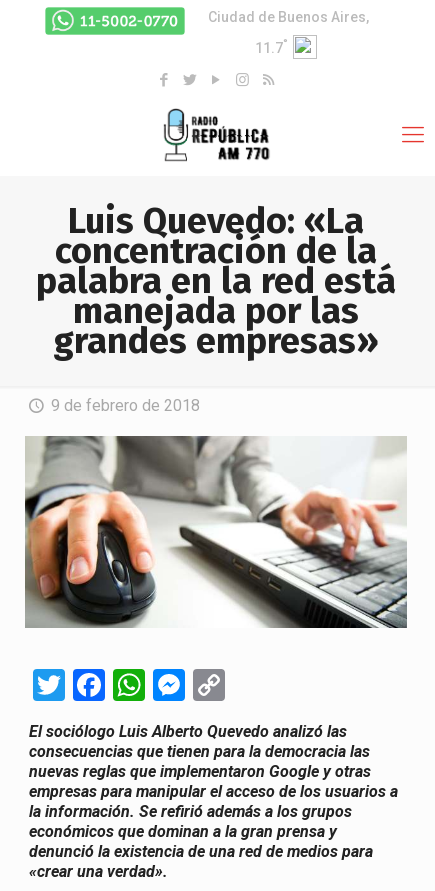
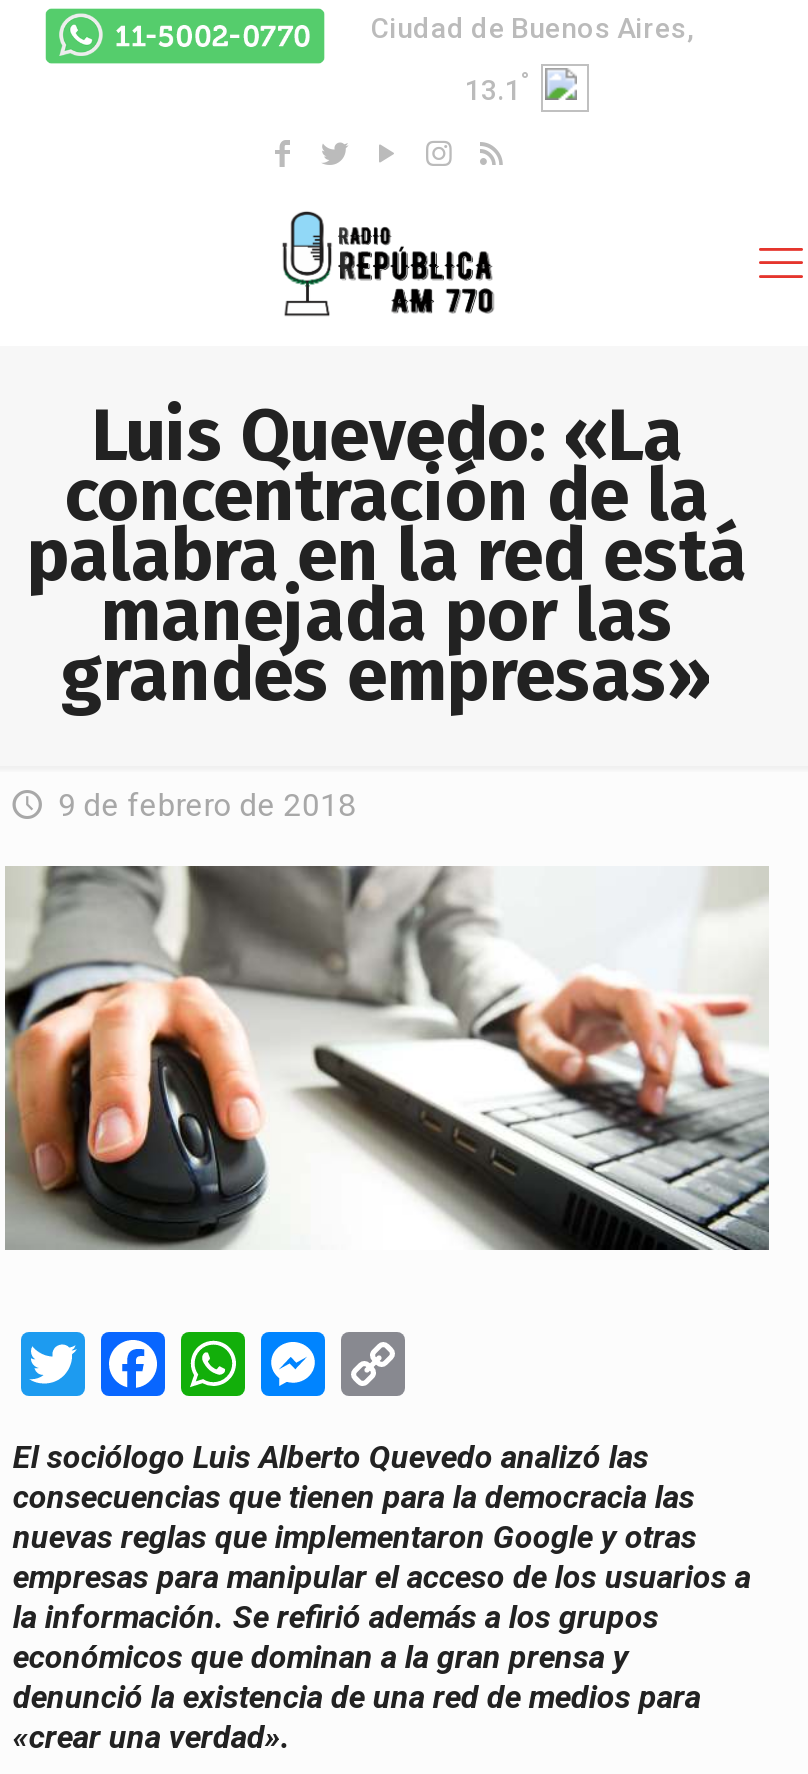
[255,36,288,56] 11.7 ° -> [465,67,531,106] 13.1 °

